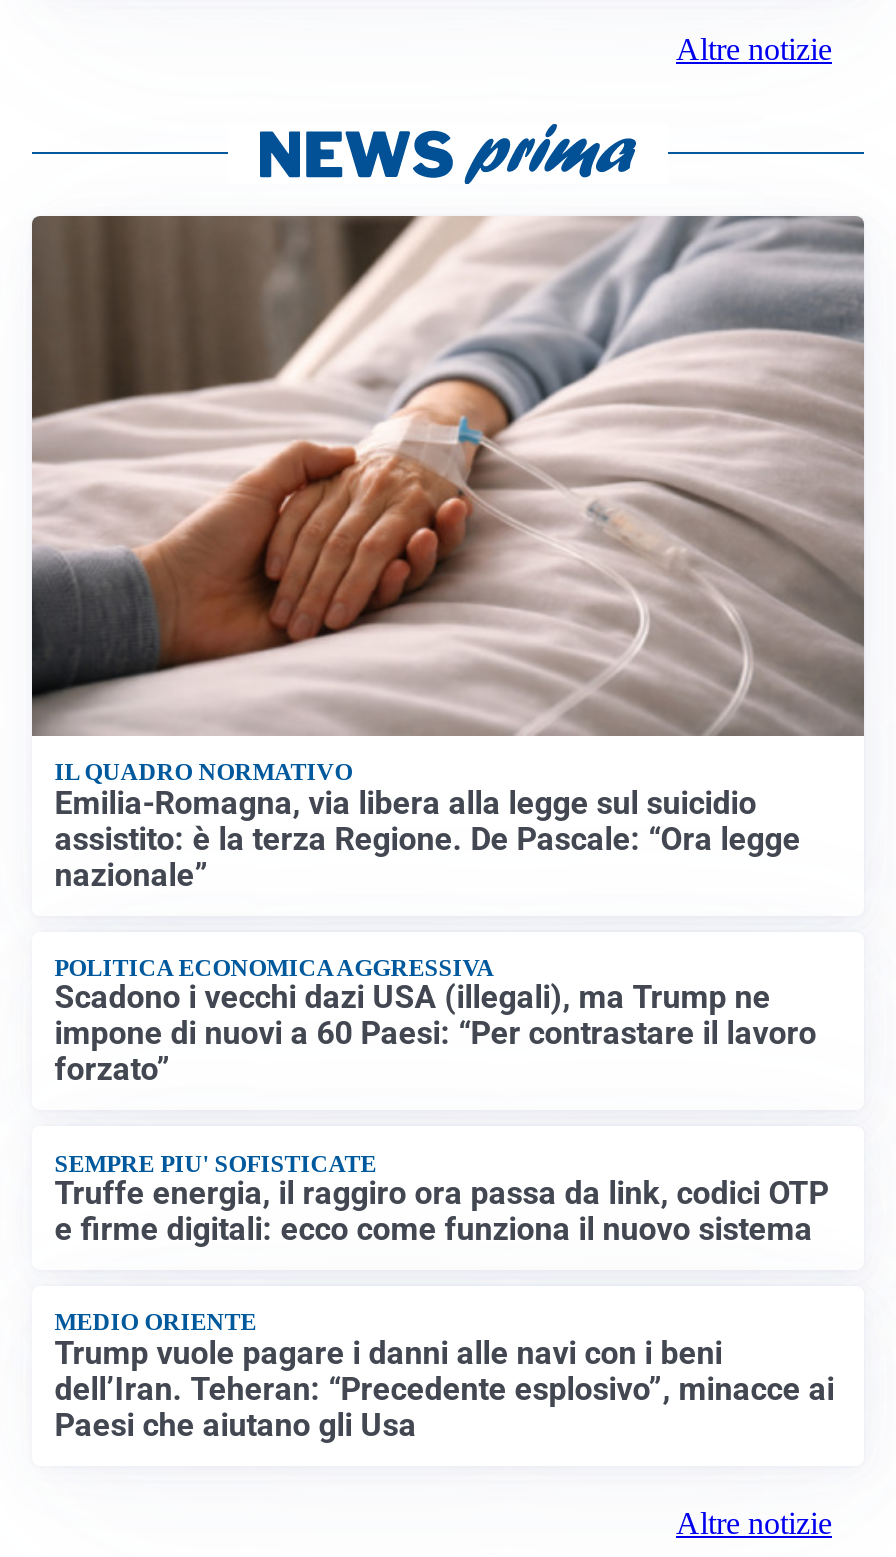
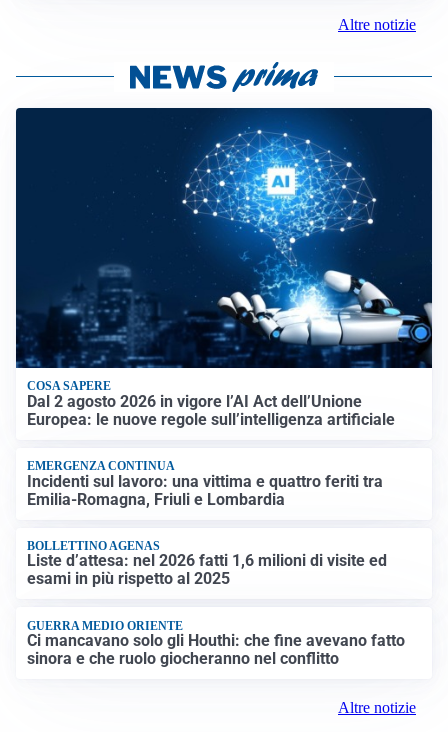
[30,214,866,894] [image] | IL QUADRO NORMATIVO | Emilia-Romagna, via libera alla legge sul suicidio | assistito: è la terza Regione. De Pascale: “Ora legge | nazionale” -> [15,107,433,429] [image] | COSA SAPERE | Dal 2 agosto 2026 in vigore l’AI Act dell’Unione | Europea: le nuove regole sull’intelligenza artificiale
[54,954,816,1089] POLITICA ECONOMICA AGGRESSIVA | Scadono i vecchi dazi USA (illegali), ma Trump ne | impone di nuovi a 60 Paesi: “Per contrastare il lavoro | forzato” -> [27,459,383,508] EMERGENZA CONTINUA | Incidenti sul lavoro: una vittima e quattro feriti tra | Emilia-Romagna, Friuli e Lombardia
[54,1150,828,1249] SEMPRE PIU' SOFISTICATE | Truffe energia, il raggiro ora passa da link, codici OTP | e firme digitali: ecco come funziona il nuovo sistema -> [27,539,387,588] BOLLETTINO AGENAS | Liste d’attesa: nel 2026 fatti 1,6 milioni di visite ed | esami in più rispetto al 2025
[54,1309,834,1444] MEDIO ORIENTE | Trump vuole pagare i danni alle navi con i beni | dell’Iran. Teheran: “Precedente esplosivo”, minacce ai | Paesi che aiutano gli Usa -> [27,619,405,668] GUERRA MEDIO ORIENTE | Ci mancavano solo gli Houthi: che fine avevano fatto | sinora e che ruolo giocheranno nel conflitto

